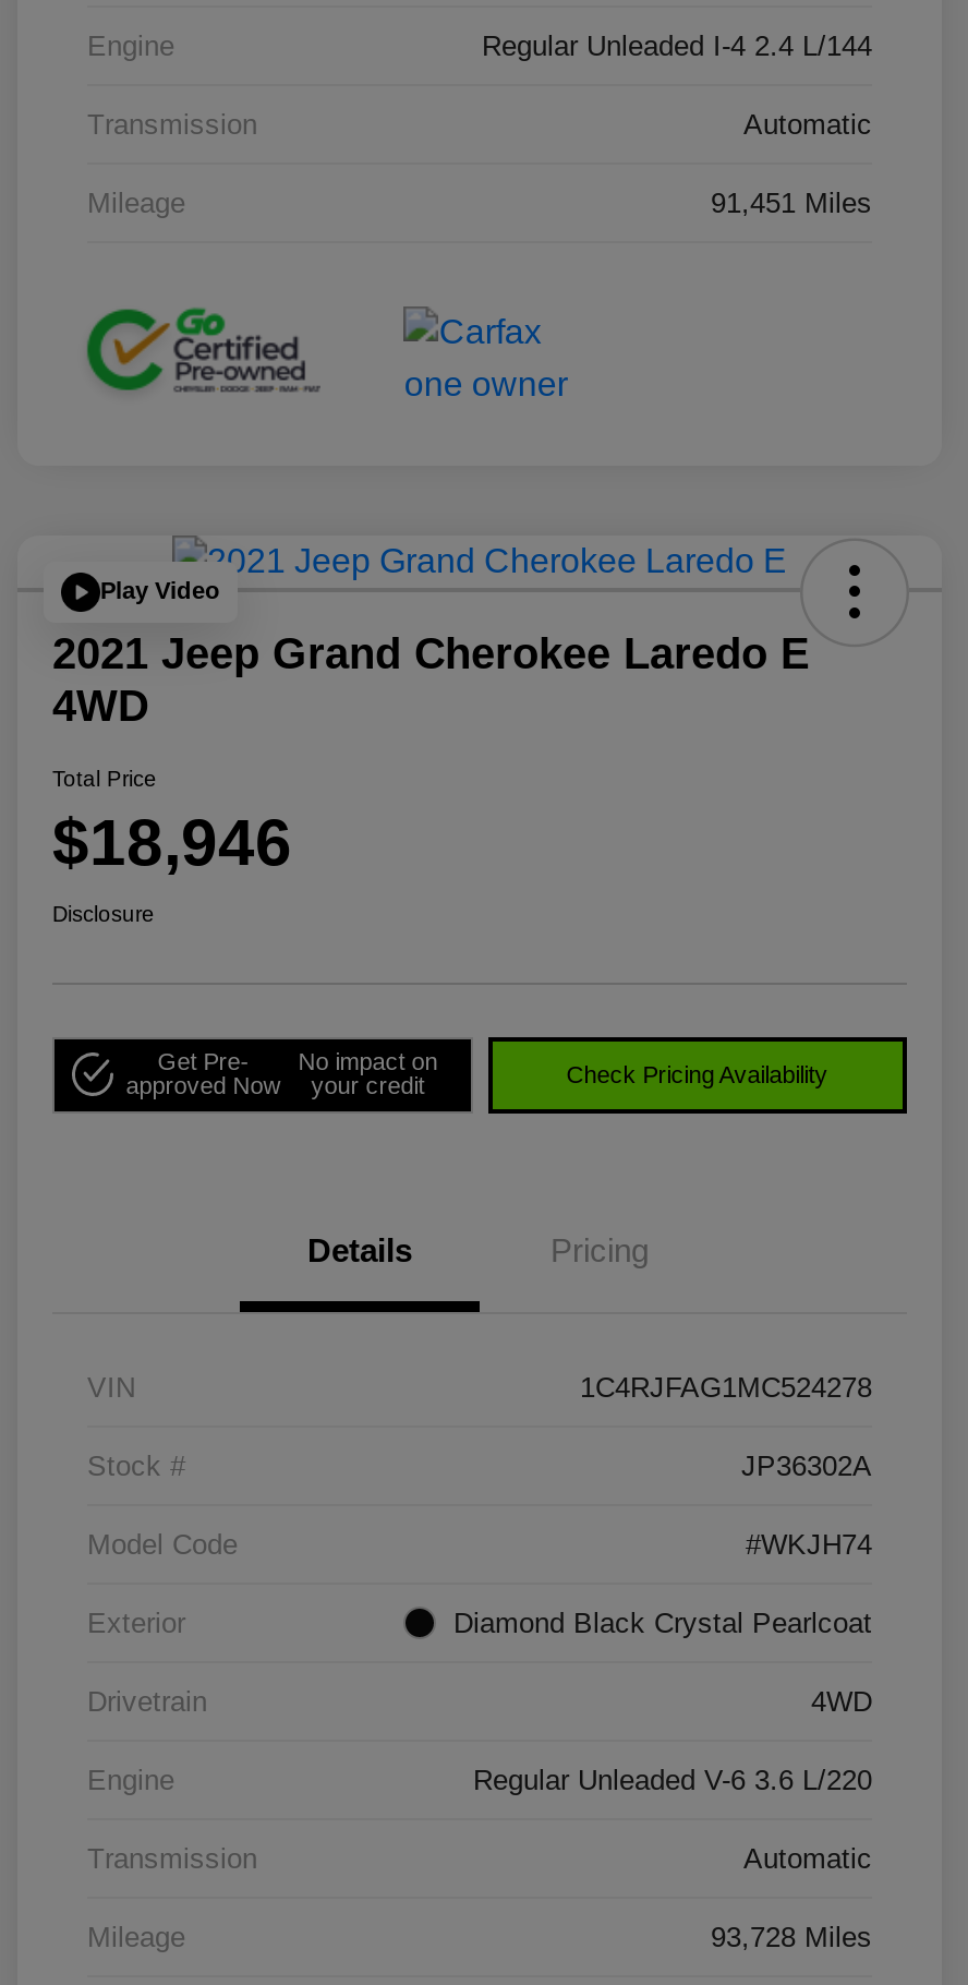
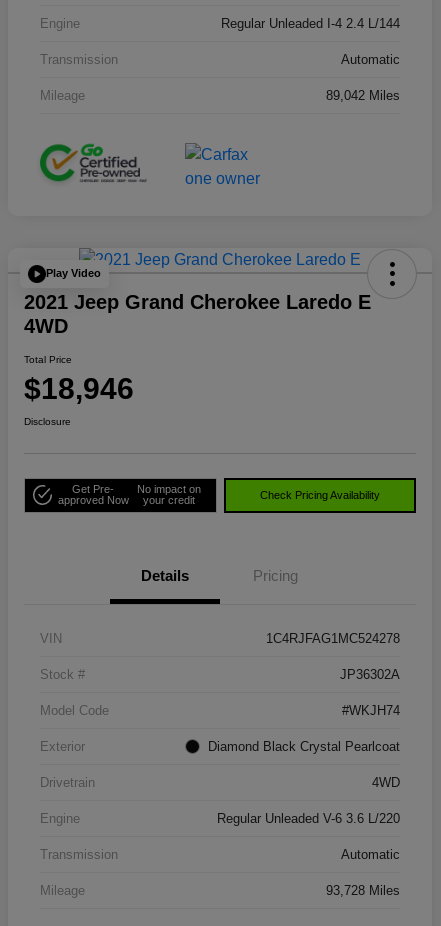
[711,186,872,219] 91,451 Miles -> [326,88,400,103] 89,042 Miles

